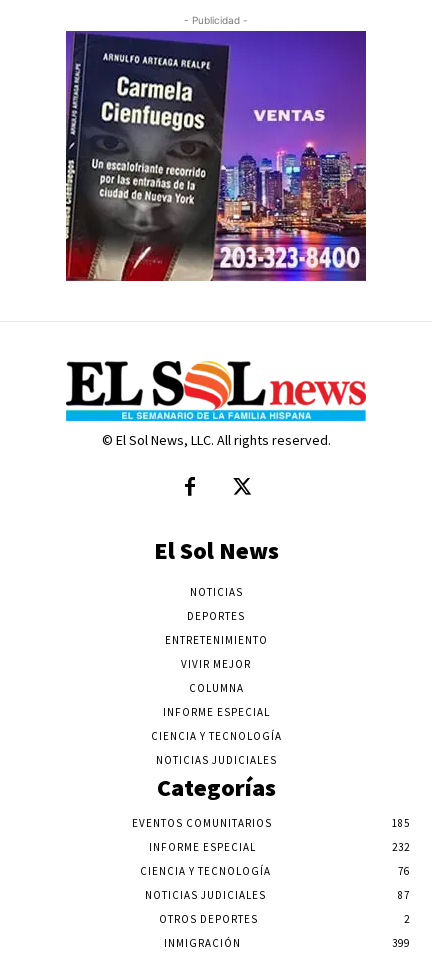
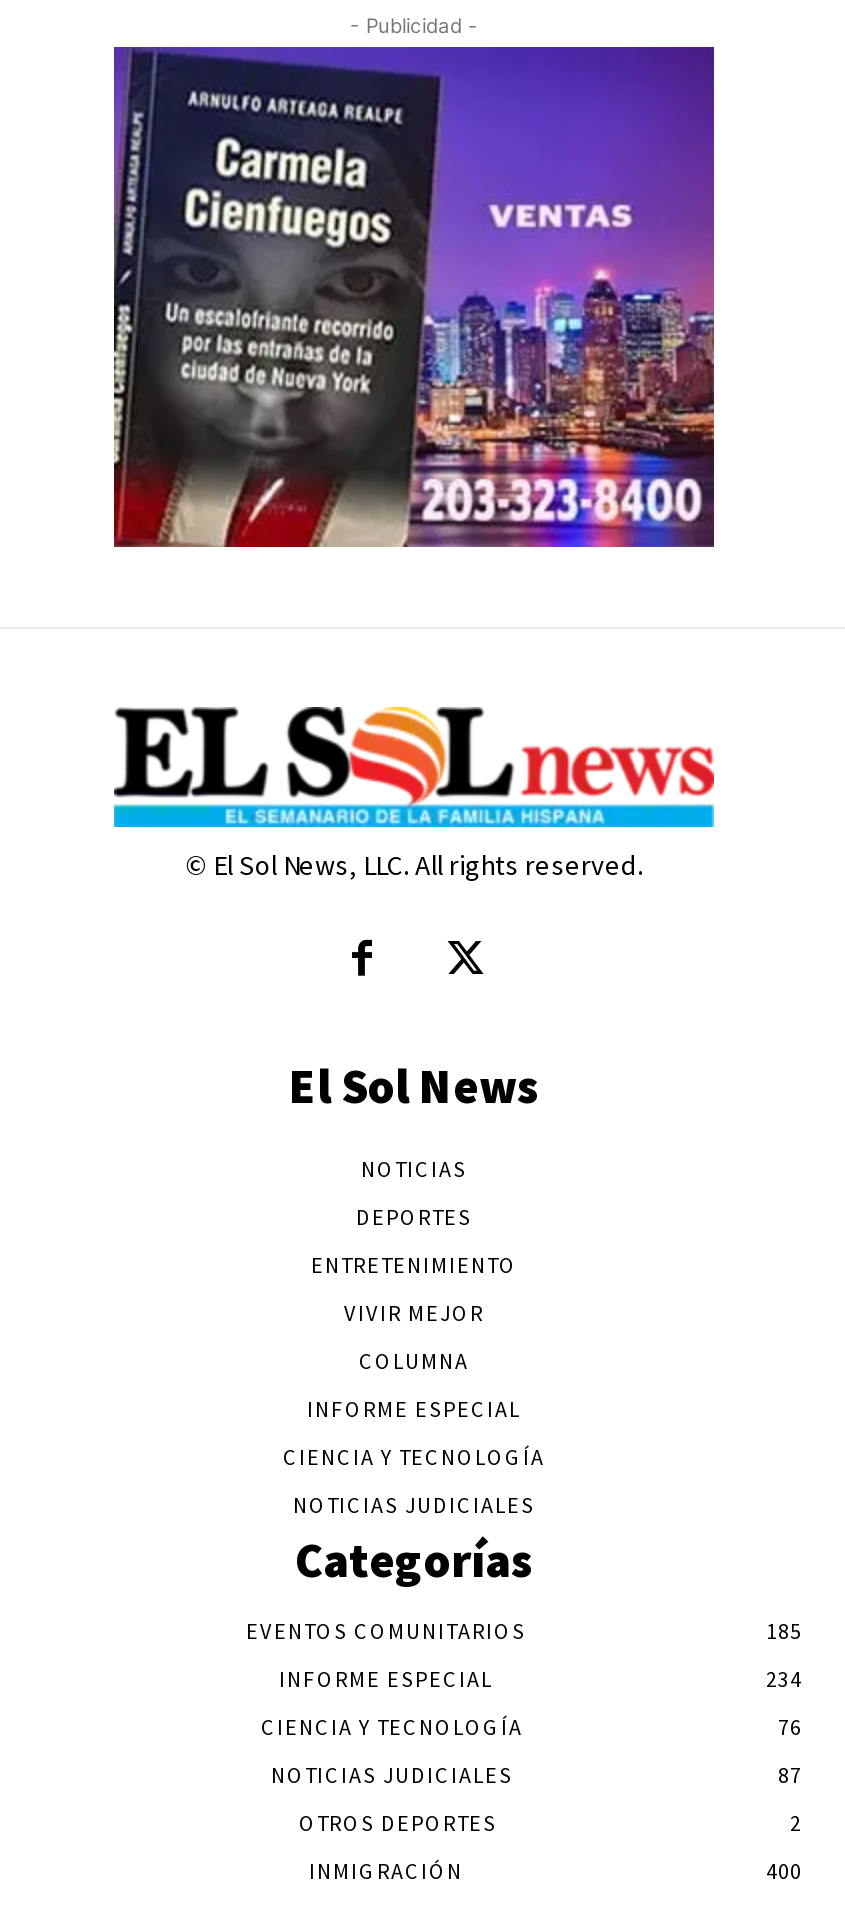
[392,840,410,854] 232 -> [766,1665,802,1693] 234
[392,936,410,950] 399 -> [766,1857,802,1885] 400

